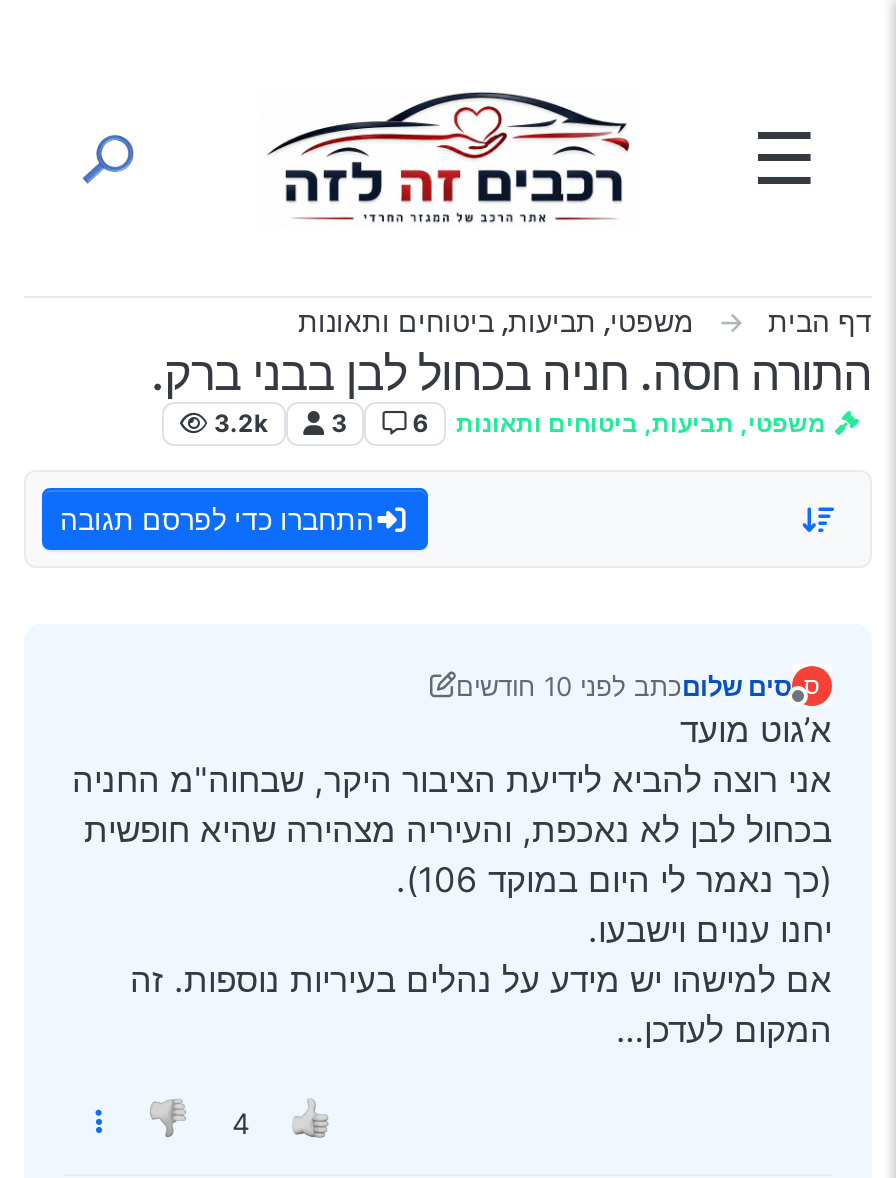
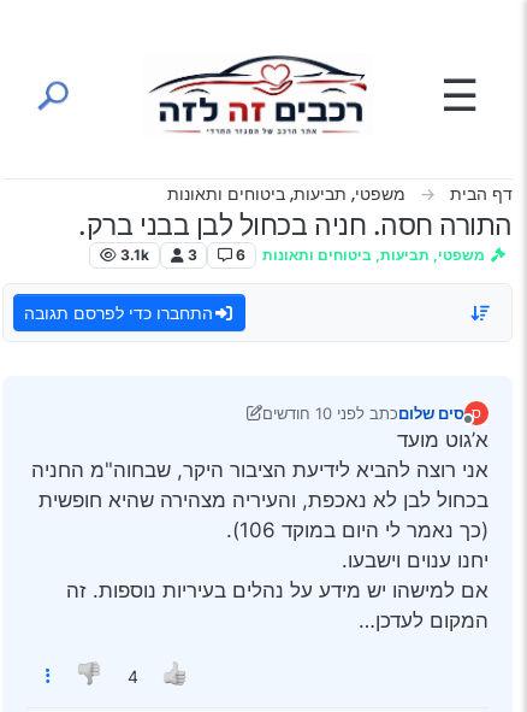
[214,408,268,438] 3.2k -> [120,246,149,264] 3.1k

